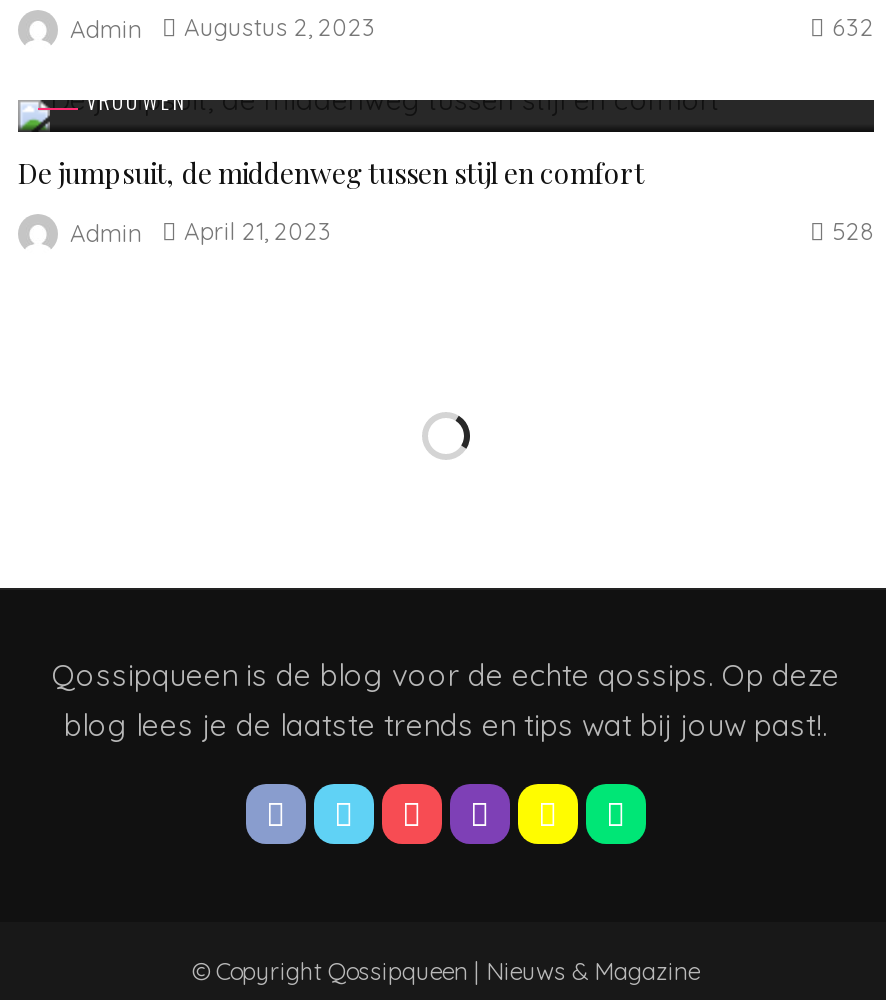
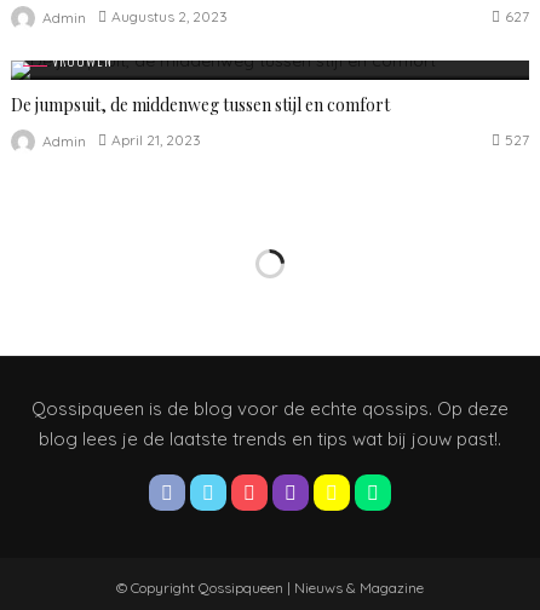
[832,11,874,41] 632 -> [505,7,529,25] 627
[832,215,874,245] 528 -> [505,130,529,148] 527

